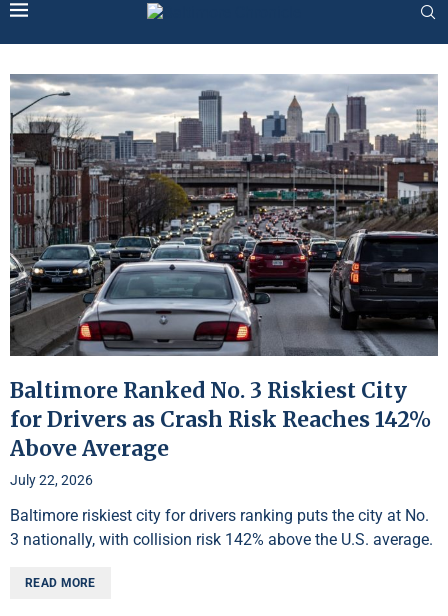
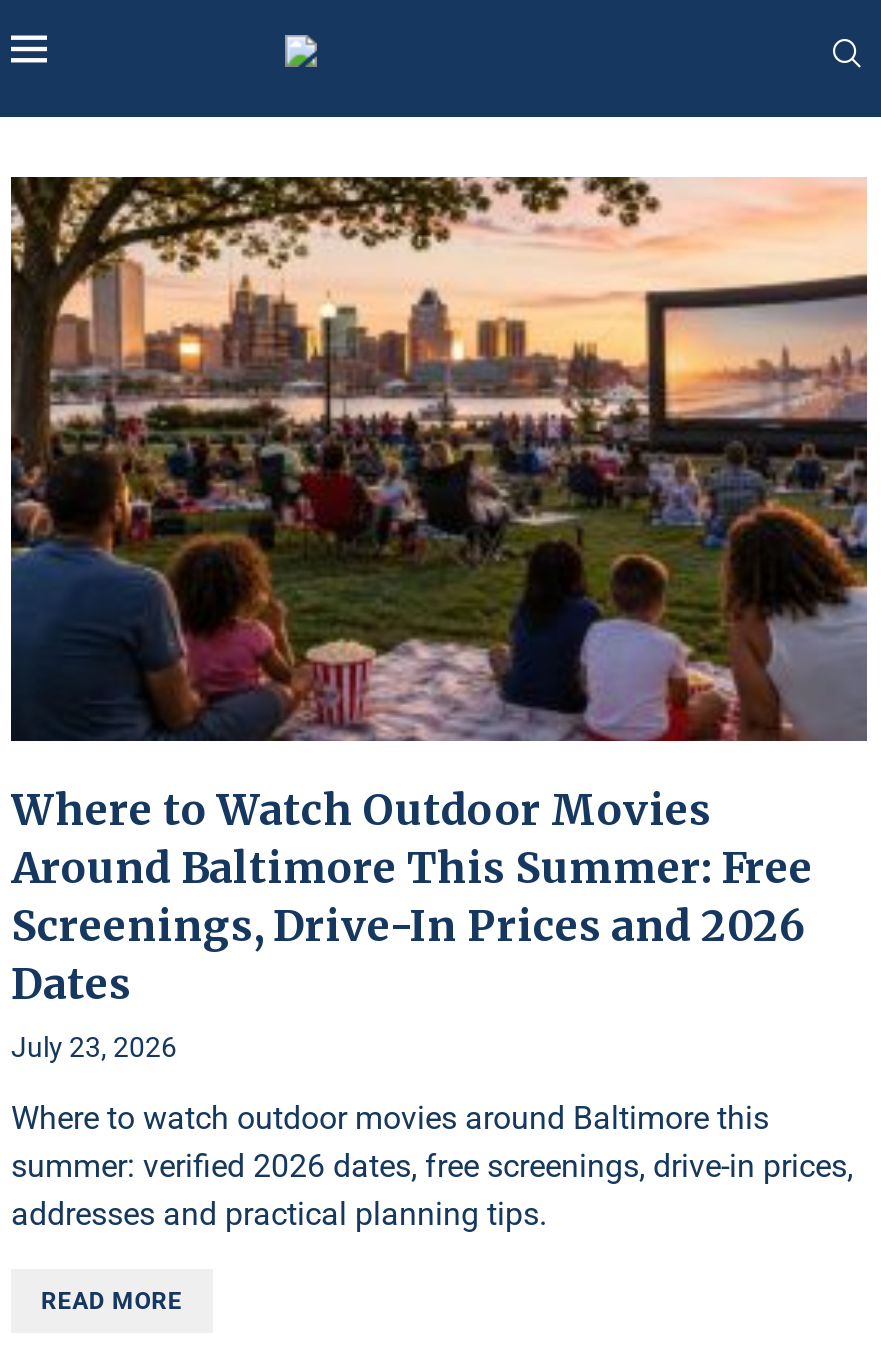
[10,73,439,488] [image] | Baltimore Ranked No. 3 Riskiest City | for Drivers as Crash Risk Reaches 142% | Above Average | July 22, 2026 -> [9,175,869,1064] [image] | Where to Watch Outdoor Movies | Around Baltimore This Summer: Free | Screenings, Drive-In Prices and 2026 | Dates | July 23, 2026
[10,506,433,549] Baltimore riskiest city for drivers ranking puts the city at No. | 3 nationally, with collision risk 142% above the U.S. average. -> [11,1100,853,1234] Where to watch outdoor movies around Baltimore this | summer: verified 2026 dates, free screenings, drive-in prices, | addresses and practical planning tips.

